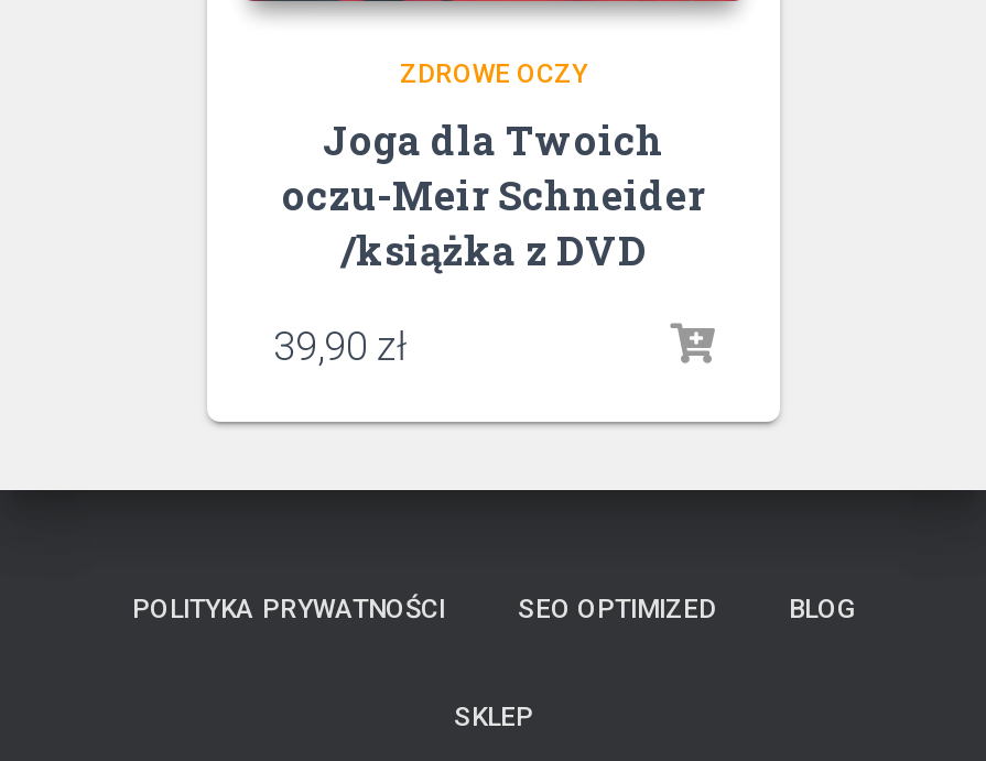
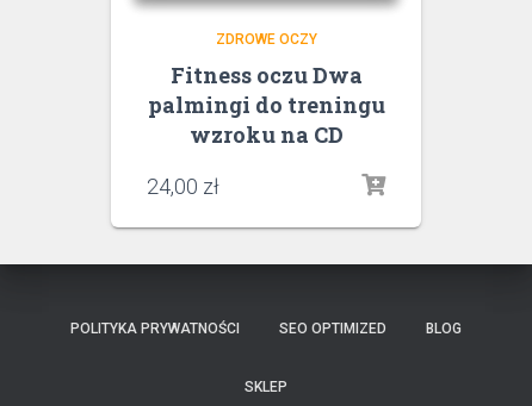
[282,113,705,276] Joga dla Twoich | oczu-Meir Schneider | /książka z DVD -> [147,61,385,149] Fitness oczu Dwa | palmingi do treningu | wzroku na CD
[273,322,408,368] 39,90 zł -> [147,174,219,199] 24,00 zł

